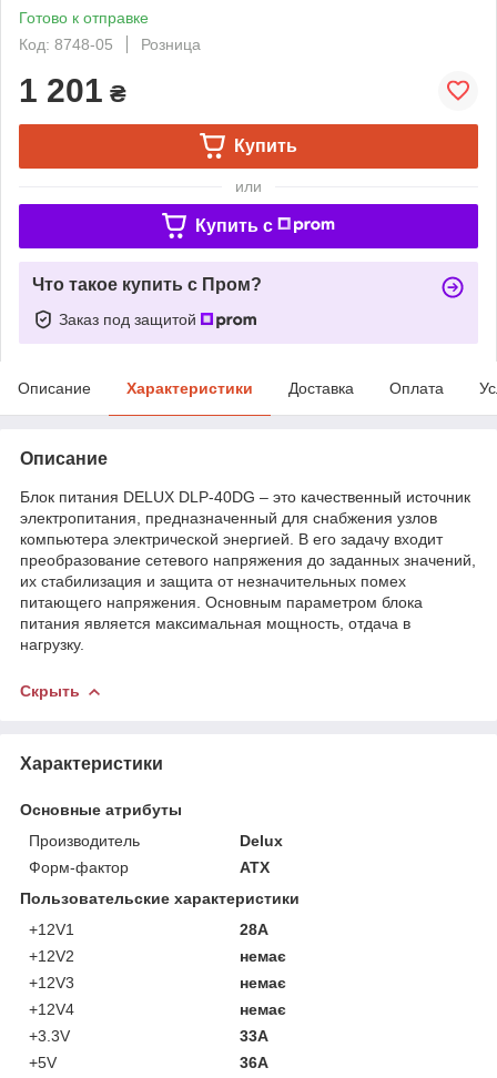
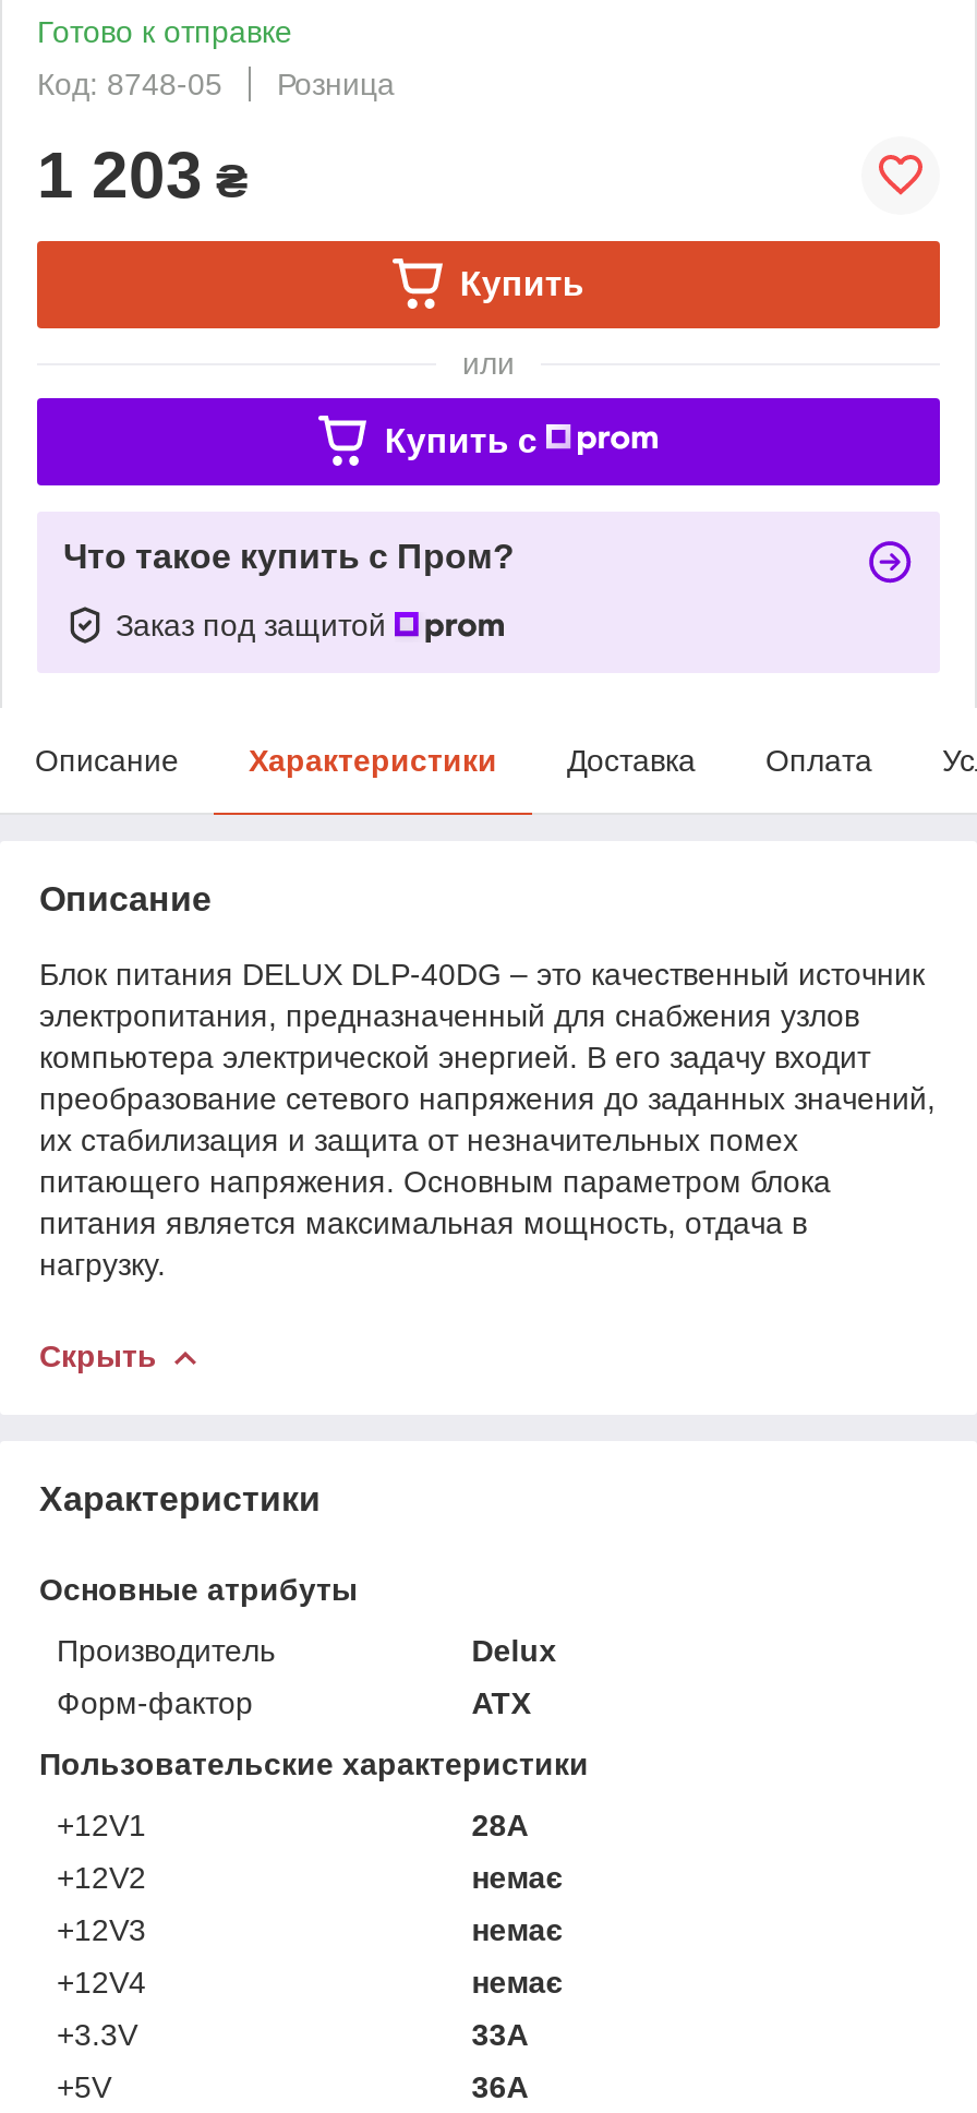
[19,72,126,108] 1 201 ₴ -> [37,138,249,210] 1 203 ₴

